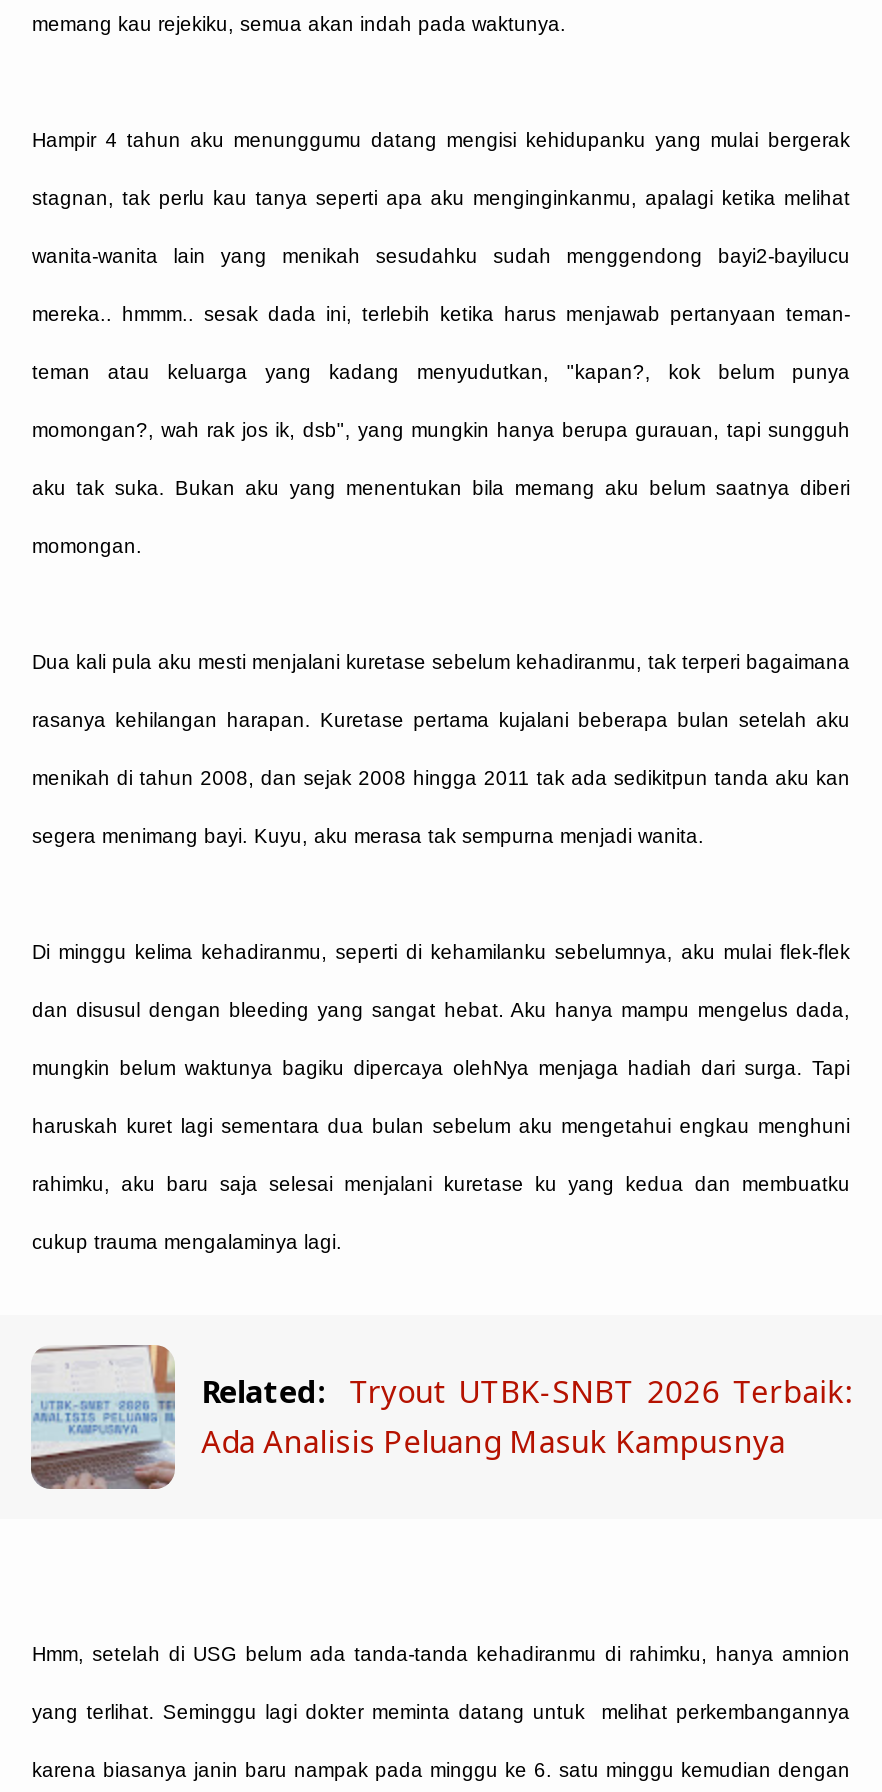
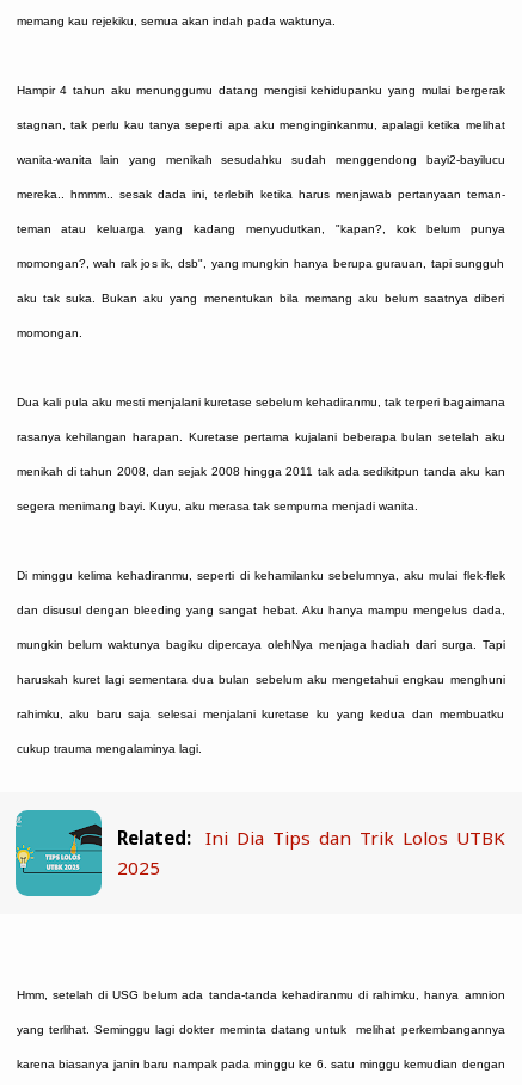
[29,1343,851,1491] [image] | Related: Tryout UTBK-SNBT 2026 Terbaik: | Ada Analisis Peluang Masuk Kampusnya -> [14,809,505,897] [image] | Related: | Ini Dia Tips dan Trik Lolos UTBK | 2025

